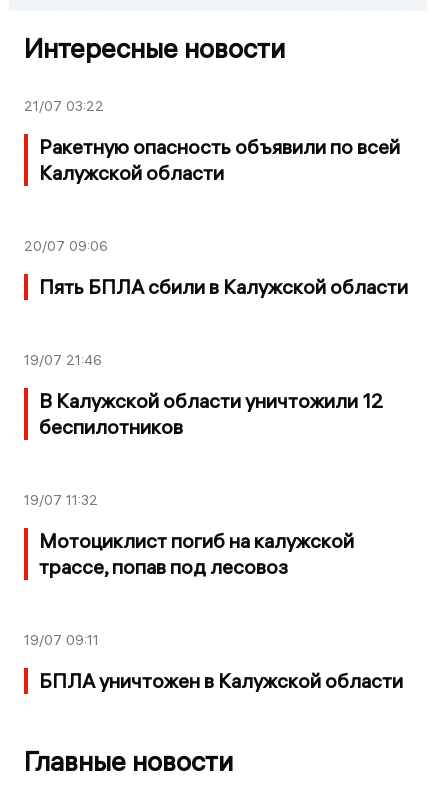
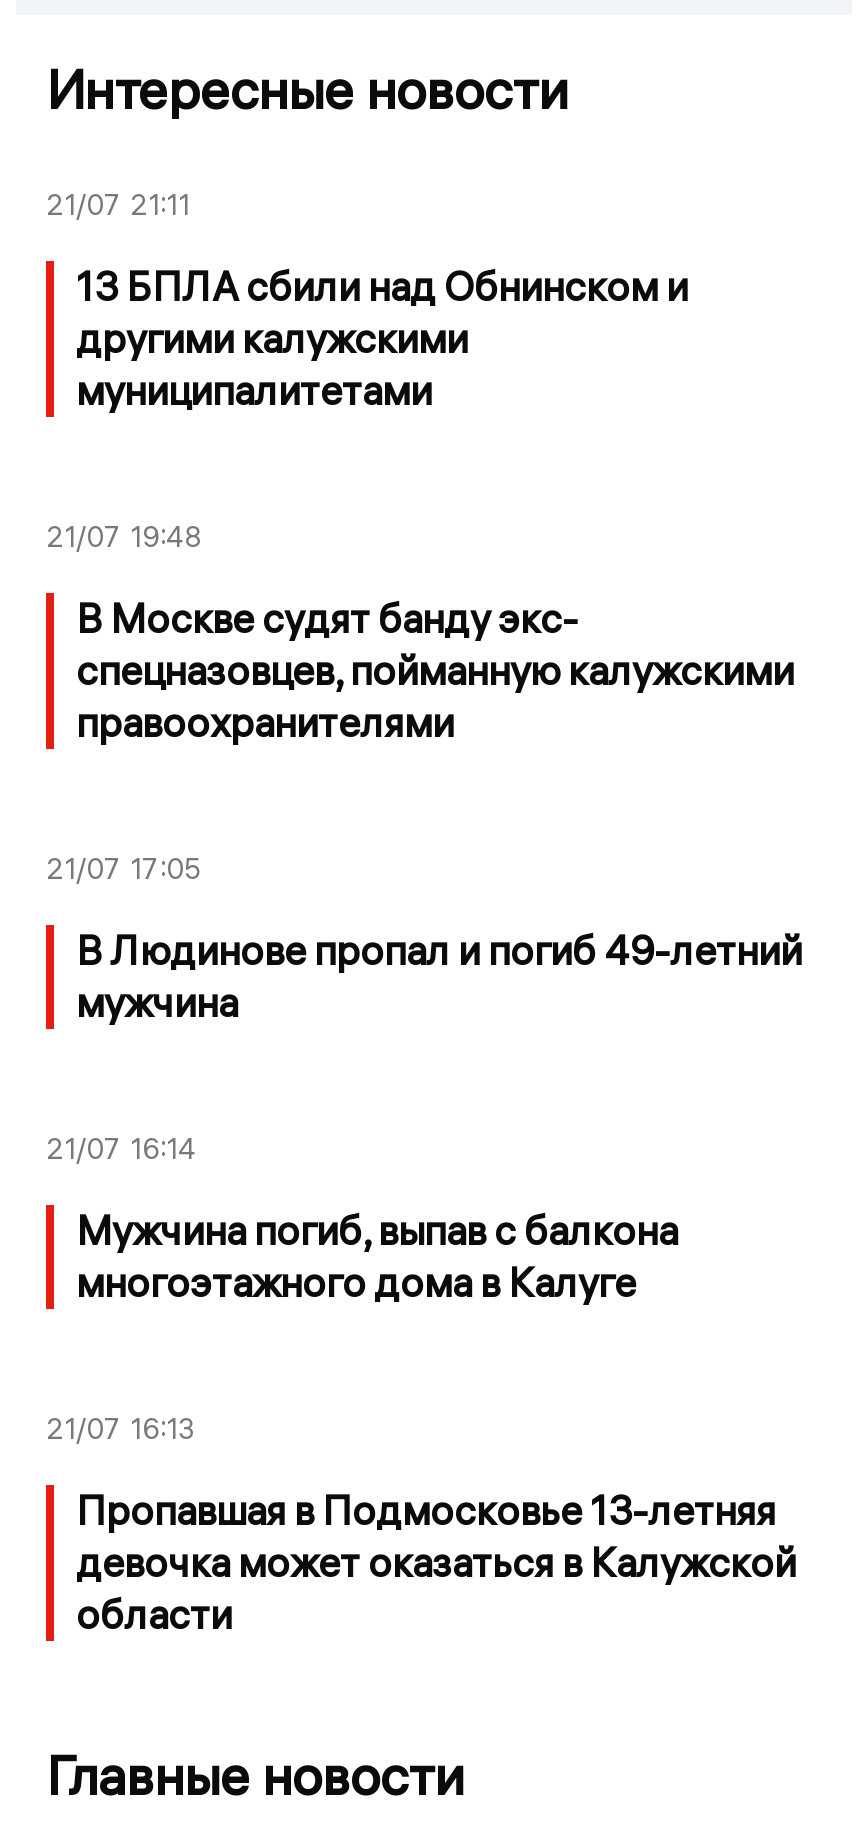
[24,97,104,115] 21/07 03:22 -> [46,187,190,223] 21/07 21:11
[39,134,400,185] Ракетную опасность объявили по всей | Калужской области -> [76,261,688,415] 13 БПЛА сбили над Обнинском и | другими калужскими | муниципалитетами
[24,237,108,255] 20/07 09:06 -> [46,519,202,555] 21/07 19:48
[39,274,408,299] Пять БПЛА сбили в Калужской области -> [76,593,794,747] В Москве судят банду экс- | спецназовцев, пойманную калужскими | правоохранителями
[24,351,102,369] 19/07 21:46 -> [46,851,202,887] 21/07 17:05
[39,388,383,439] В Калужской области уничтожили 12 | беспилотников -> [76,925,802,1027] В Людинове пропал и погиб 49-летний | мужчина
[24,491,98,509] 19/07 11:32 -> [46,1131,196,1167] 21/07 16:14
[39,528,354,579] Мотоциклист погиб на калужской | трассе, попав под лесовоз -> [76,1205,678,1307] Мужчина погиб, выпав с балкона | многоэтажного дома в Калуге
[24,631,99,649] 19/07 09:11 -> [46,1411,194,1447] 21/07 16:13
[39,668,403,693] БПЛА уничтожен в Калужской области -> [76,1485,796,1639] Пропавшая в Подмосковье 13-летняя | девочка может оказаться в Калужской | области

